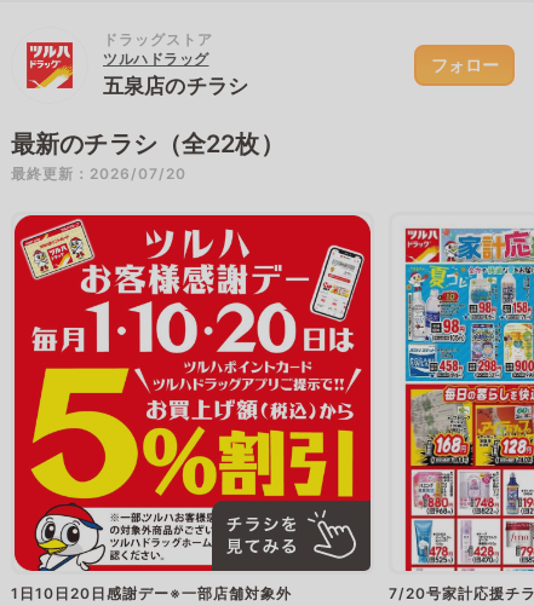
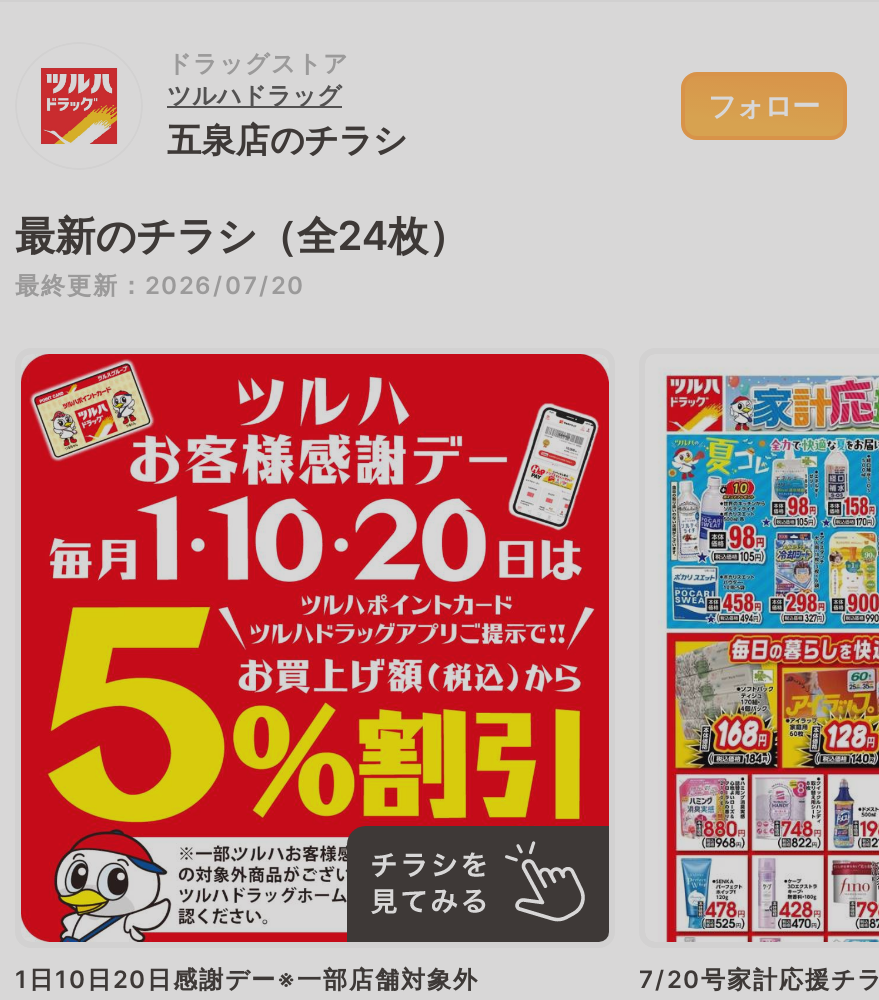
[11,129,284,158] 最新のチラシ（全22枚） -> [15,212,469,260] 最新のチラシ（全24枚）

